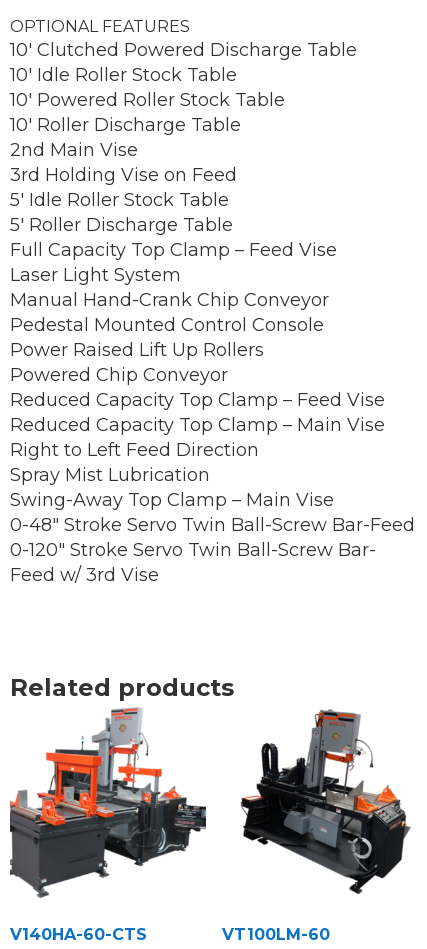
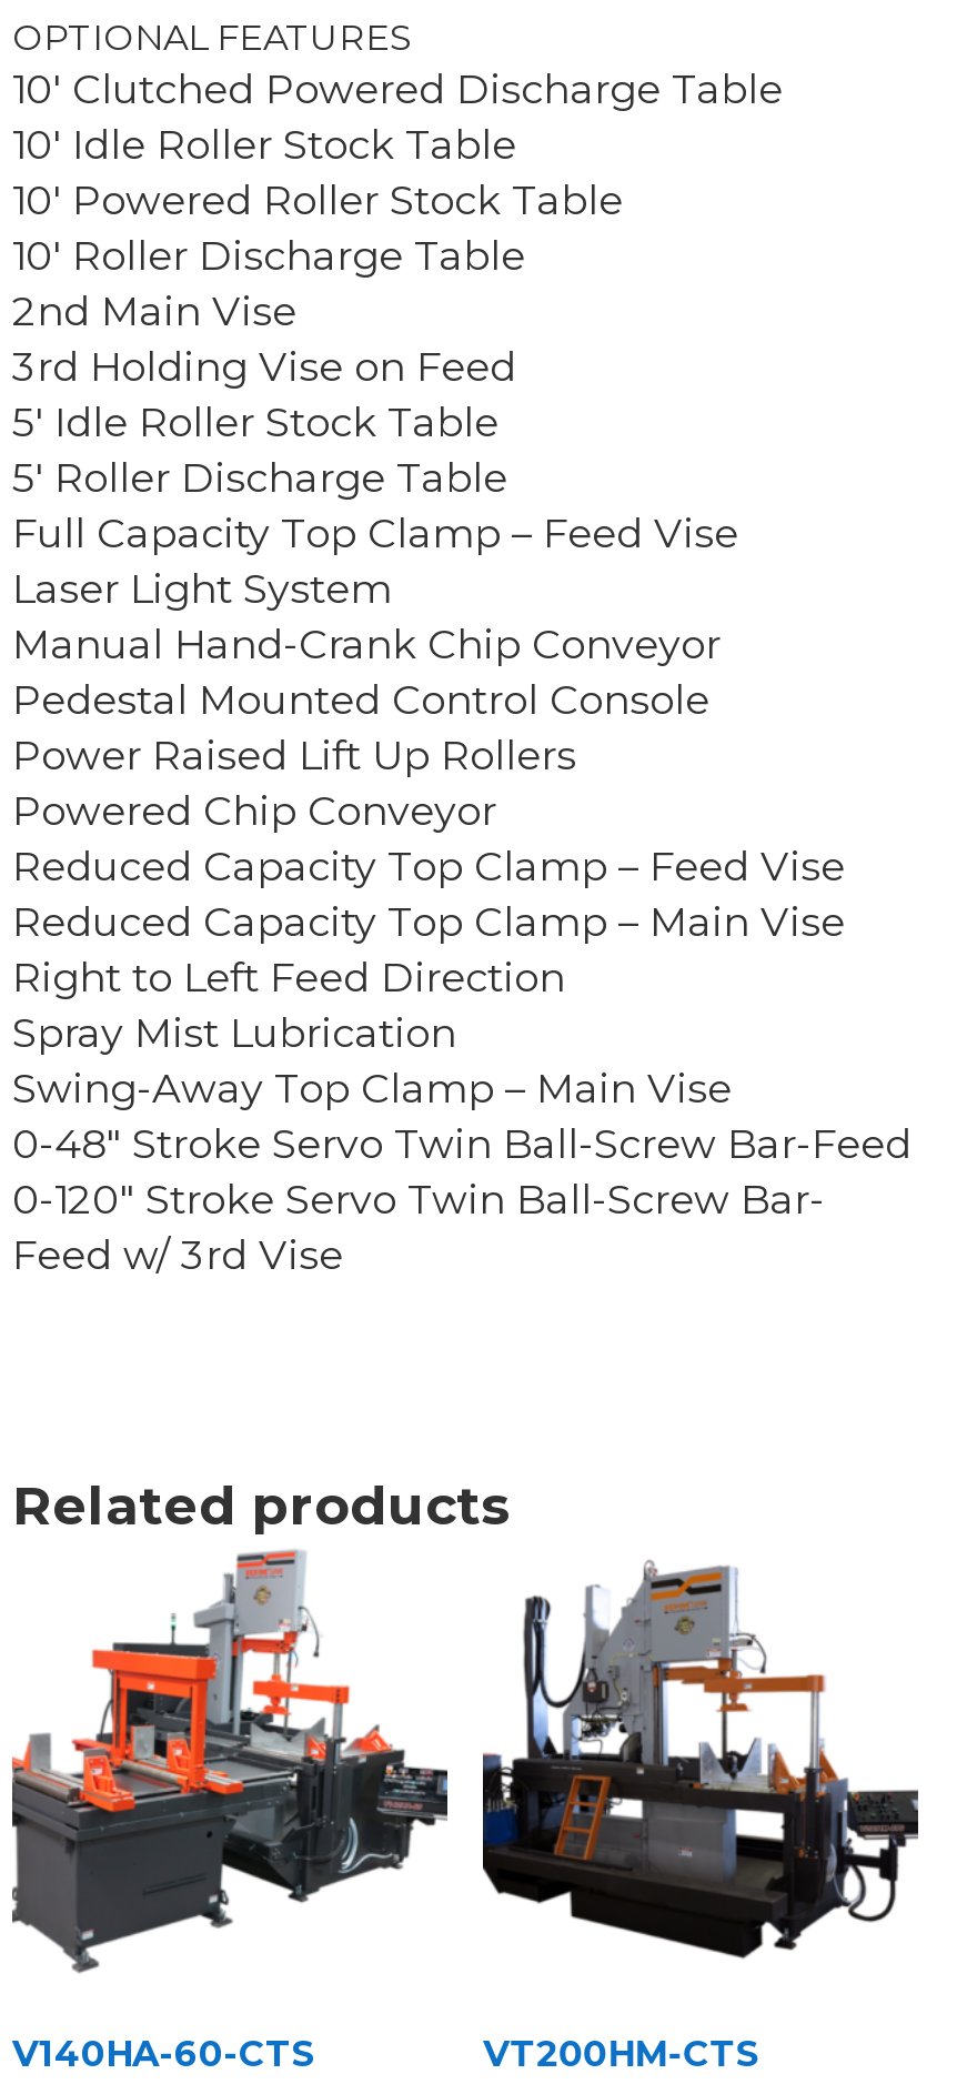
[222,709,418,944] [image] | VT100LM-60 -> [481,1556,920,2074] [image] | VT200HM-CTS

